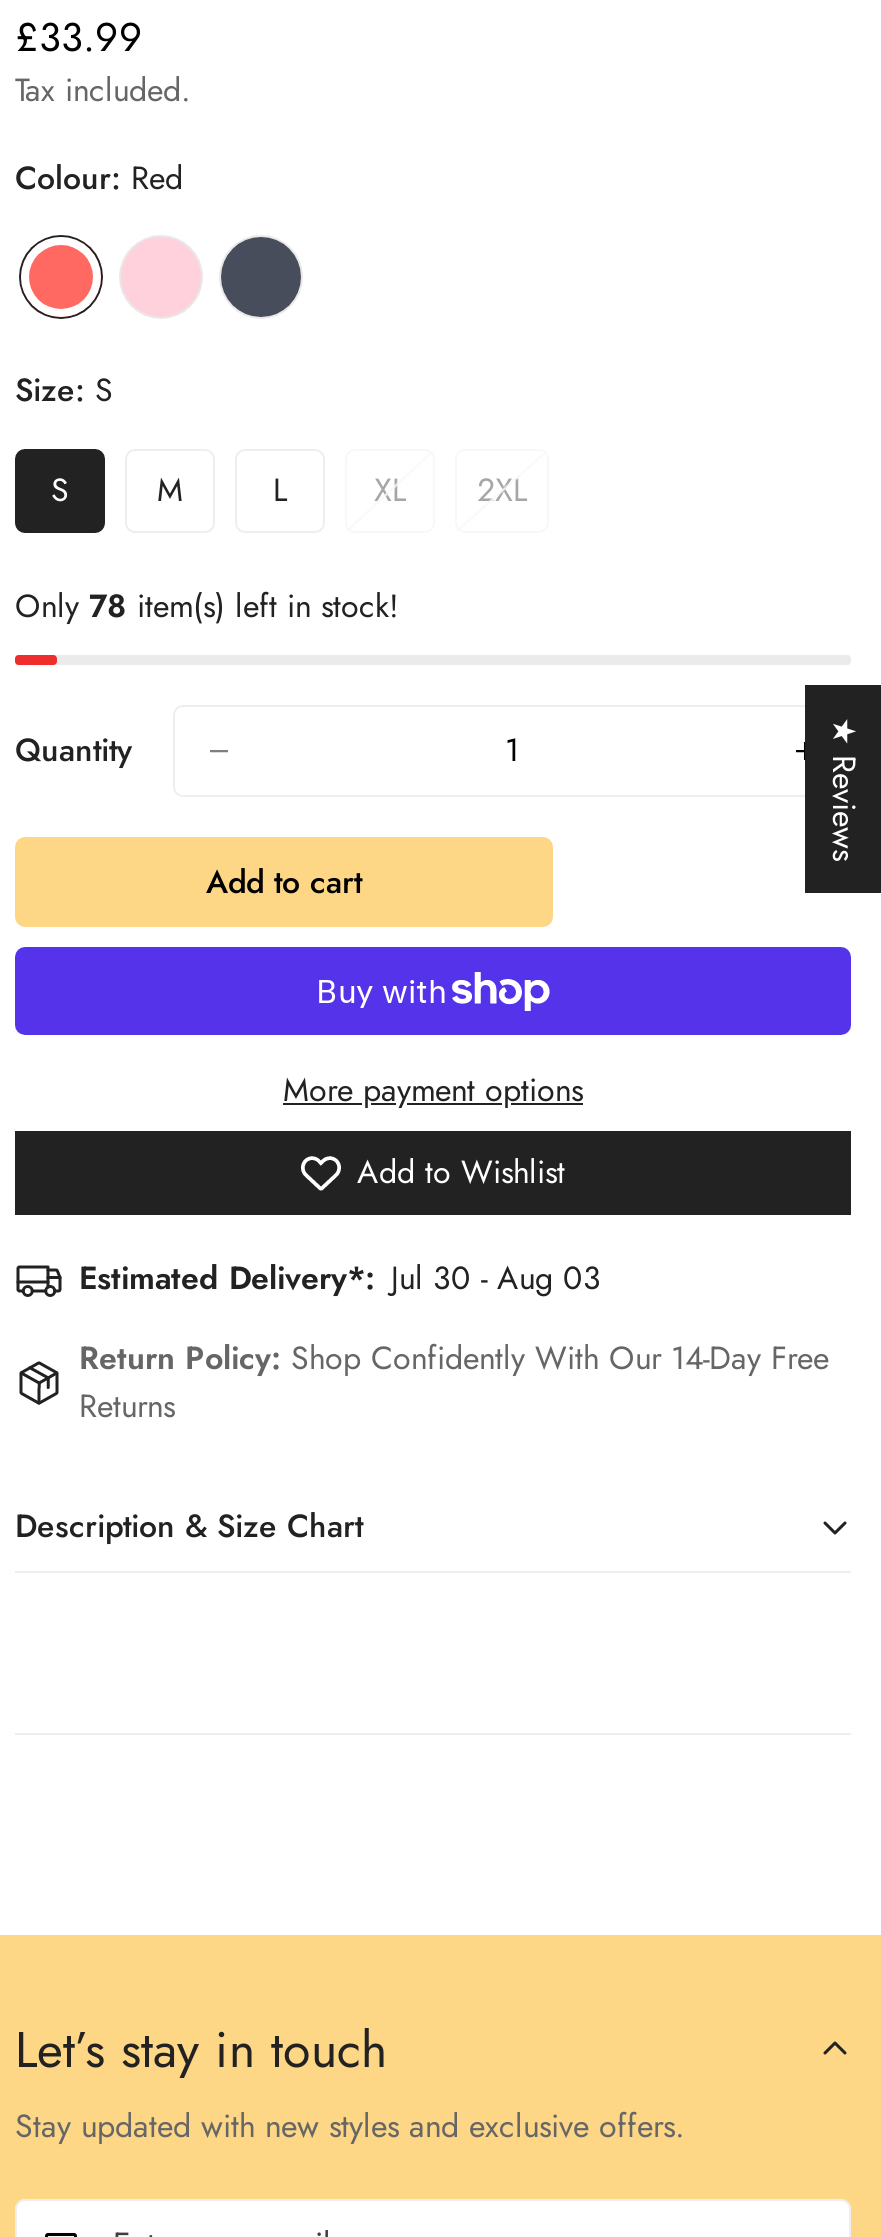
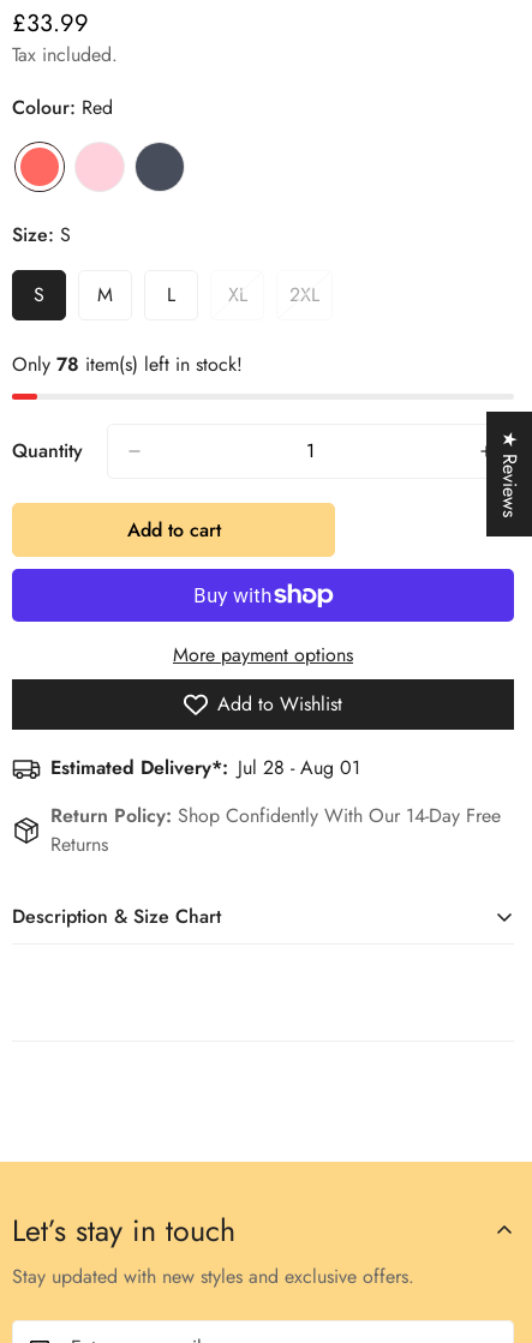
[79,1255,601,1301] Estimated Delivery*: Jul 30 - Aug 03 -> [50,754,360,781] Estimated Delivery*: Jul 28 - Aug 01

